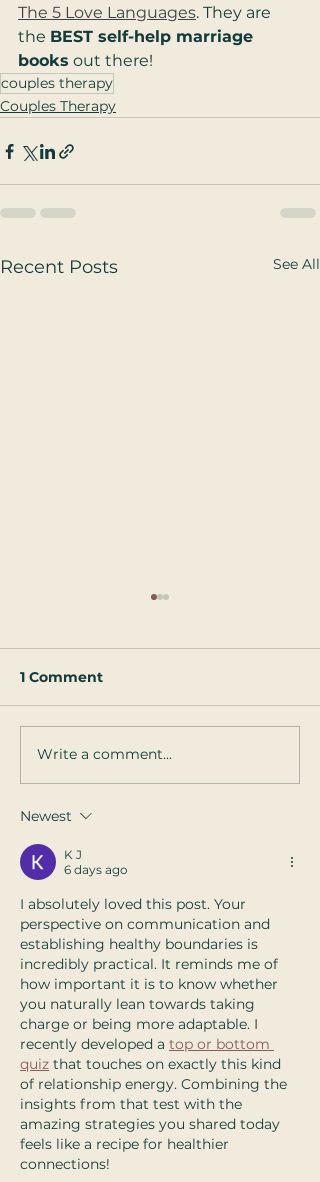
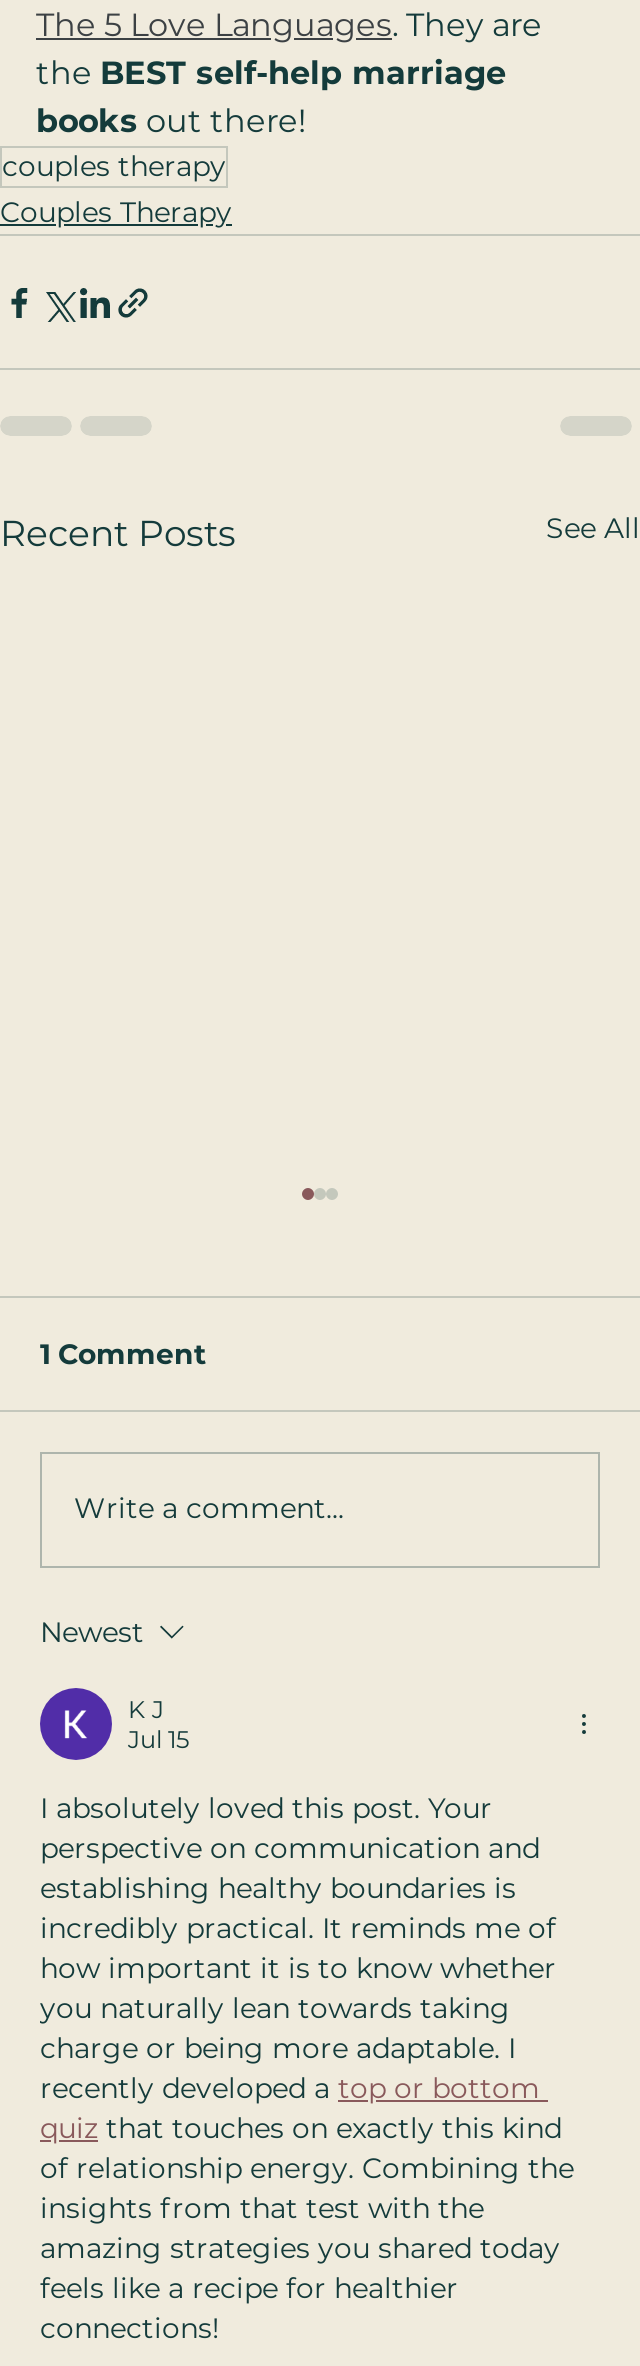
[64,862,128,877] 6 days ago -> [128,1723,190,1753] Jul 15

